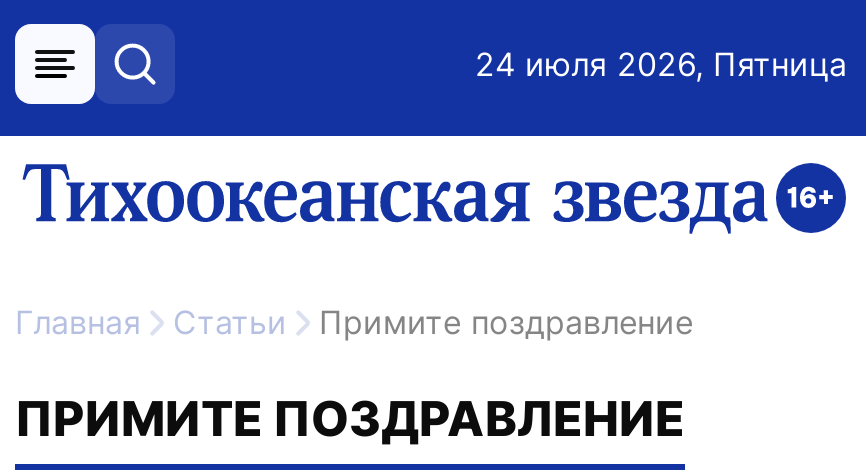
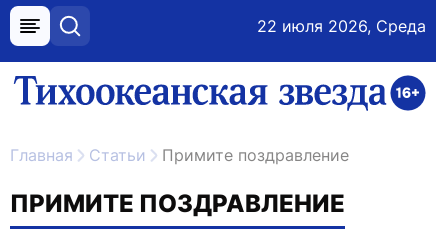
[475,44,847,84] 24 июля 2026, Пятница -> [257,16,426,36] 22 июля 2026, Среда

